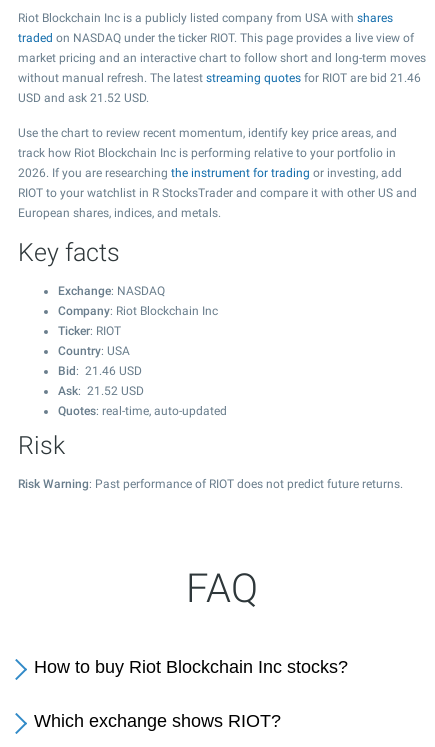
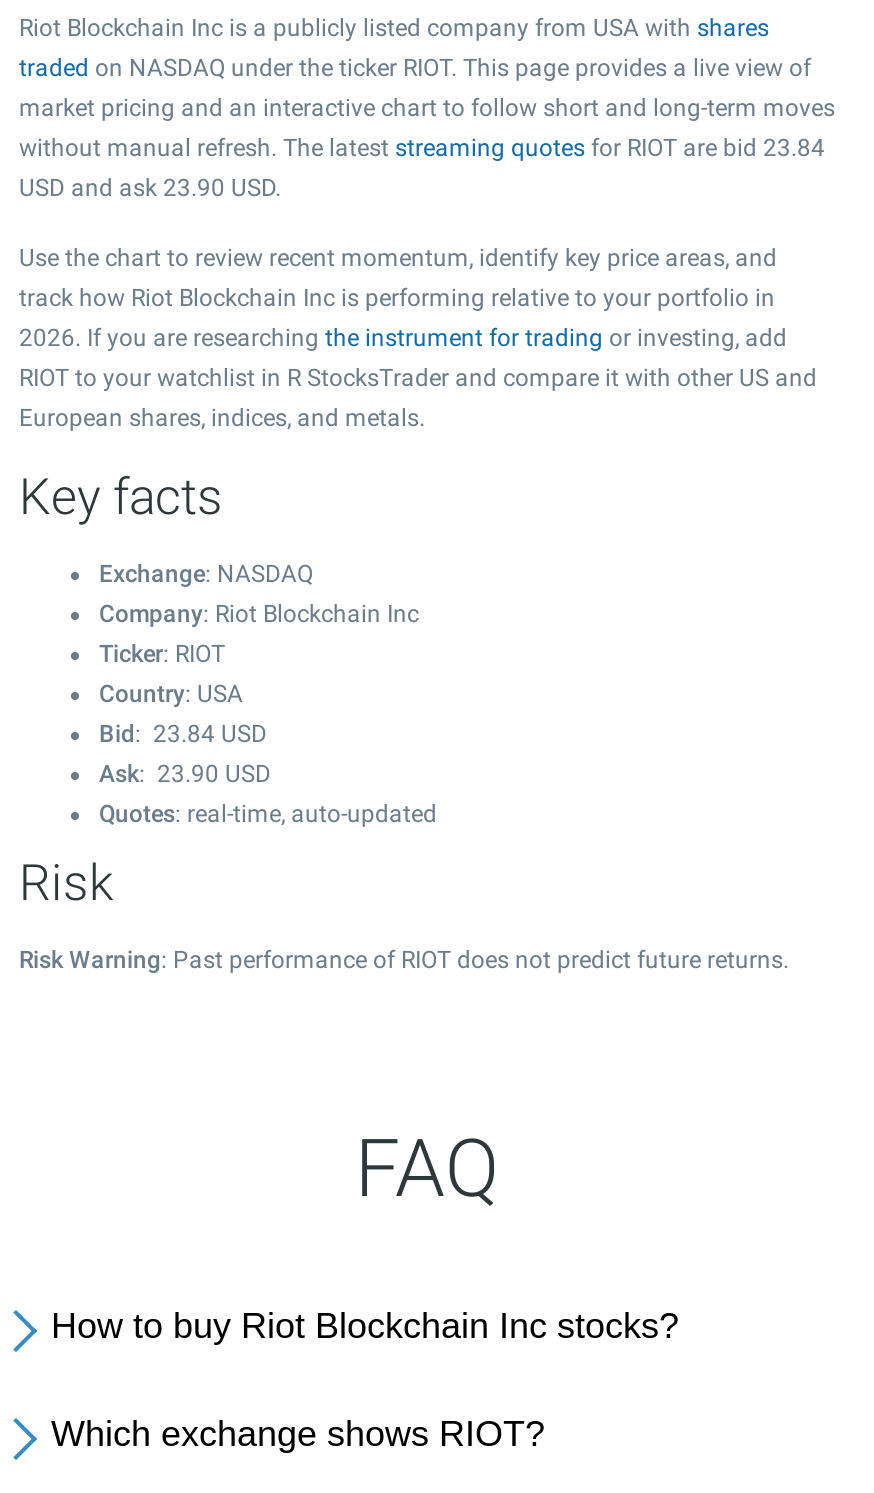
[18,71,421,85] without manual refresh. The latest streaming quotes for RIOT are bid 21.46 -> [19,134,825,162] without manual refresh. The latest streaming quotes for RIOT are bid 23.84
[18,91,149,105] USD and ask 21.52 USD. -> [19,174,281,202] USD and ask 23.90 USD.
[58,364,142,378] Bid: 21.46 USD -> [99,720,267,748] Bid: 23.84 USD
[58,384,144,398] Ask: 21.52 USD -> [99,760,271,788] Ask: 23.90 USD

